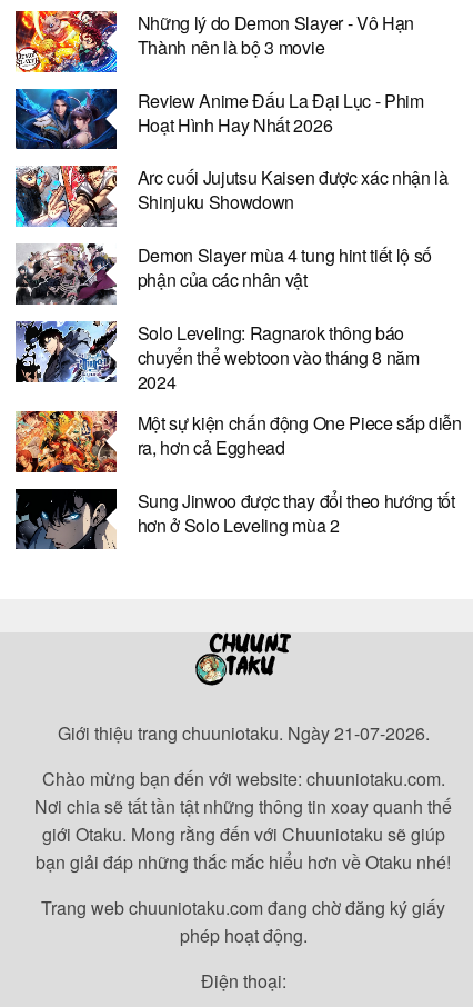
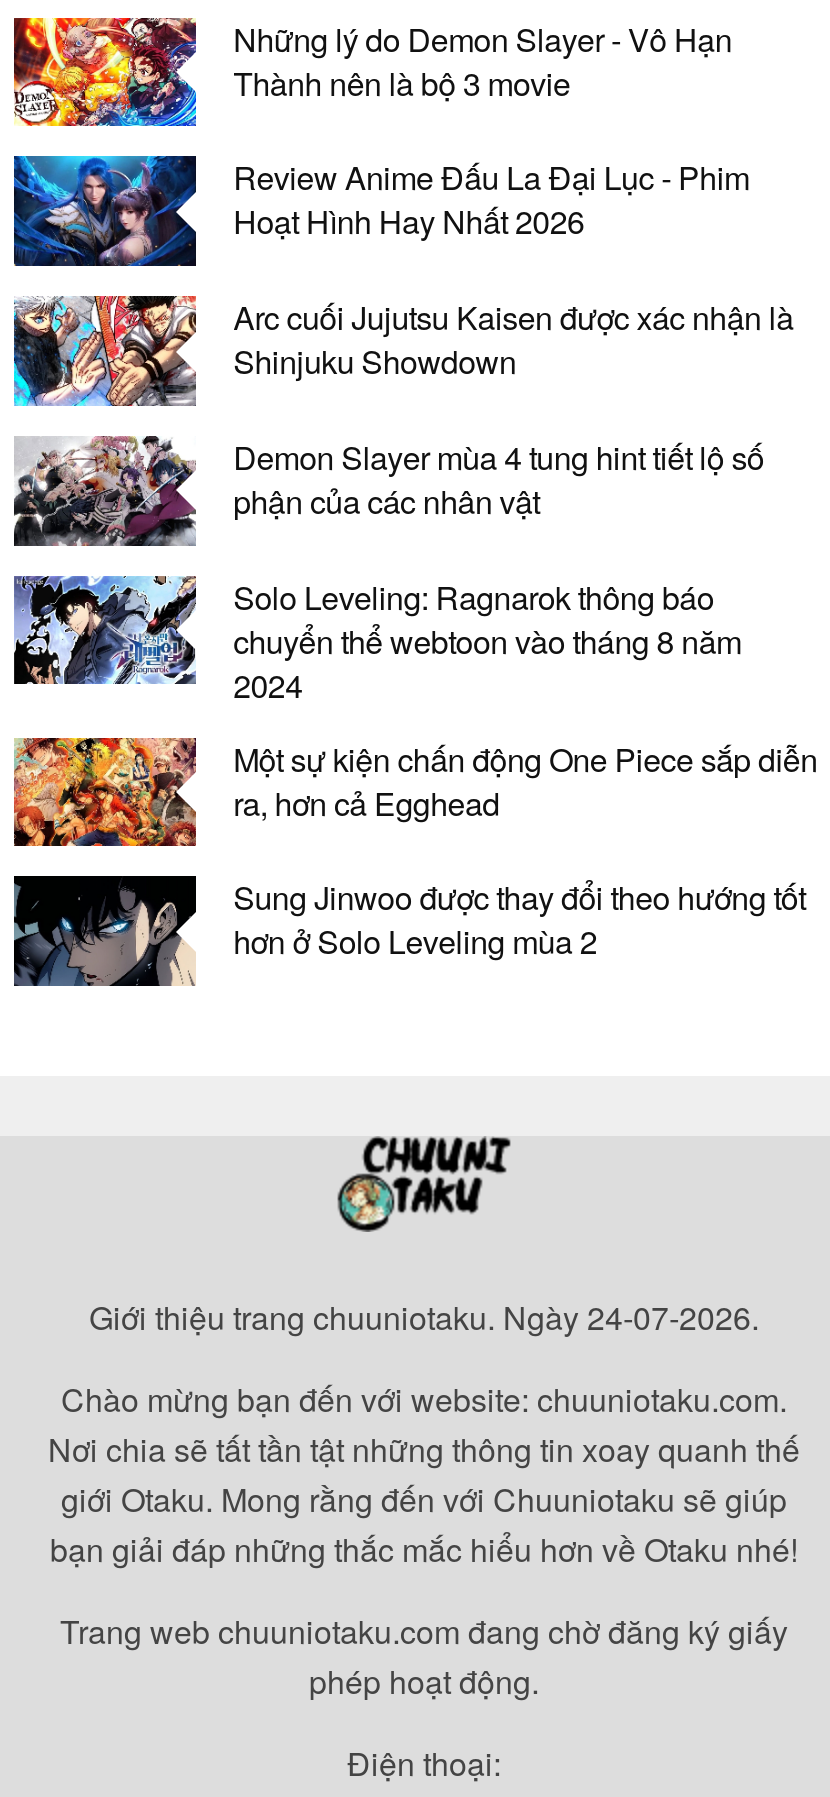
[57,721,429,746] Giới thiệu trang chuuniotaku. Ngày 21-07-2026. -> [89,1295,759,1341] Giới thiệu trang chuuniotaku. Ngày 24-07-2026.

